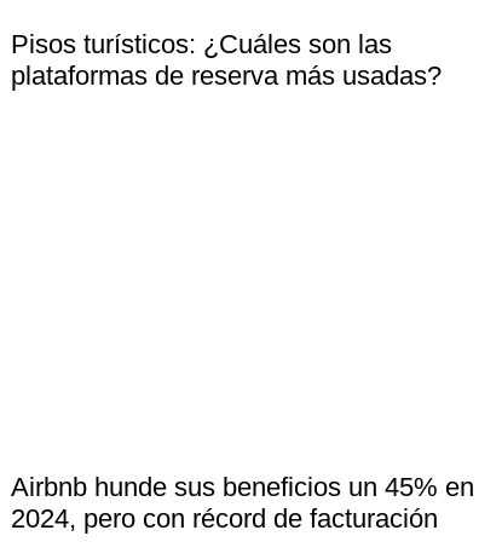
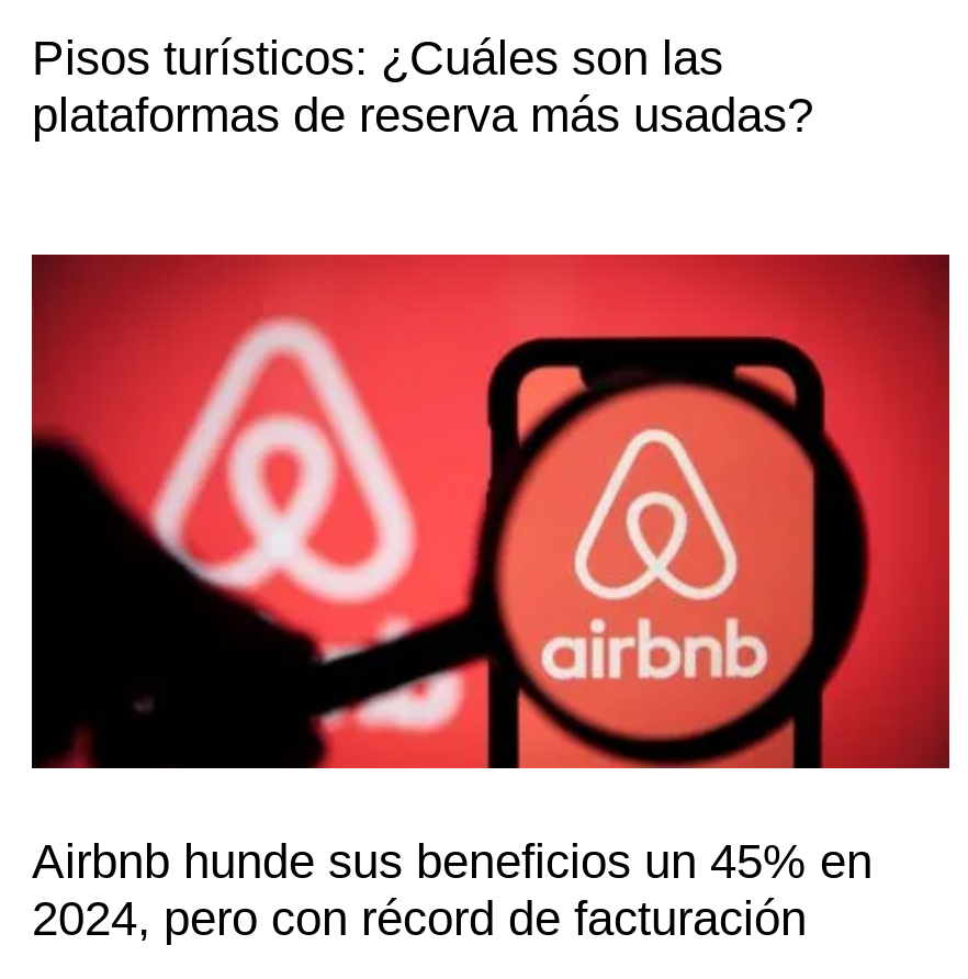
none -> [30,252,952,770] [image]

